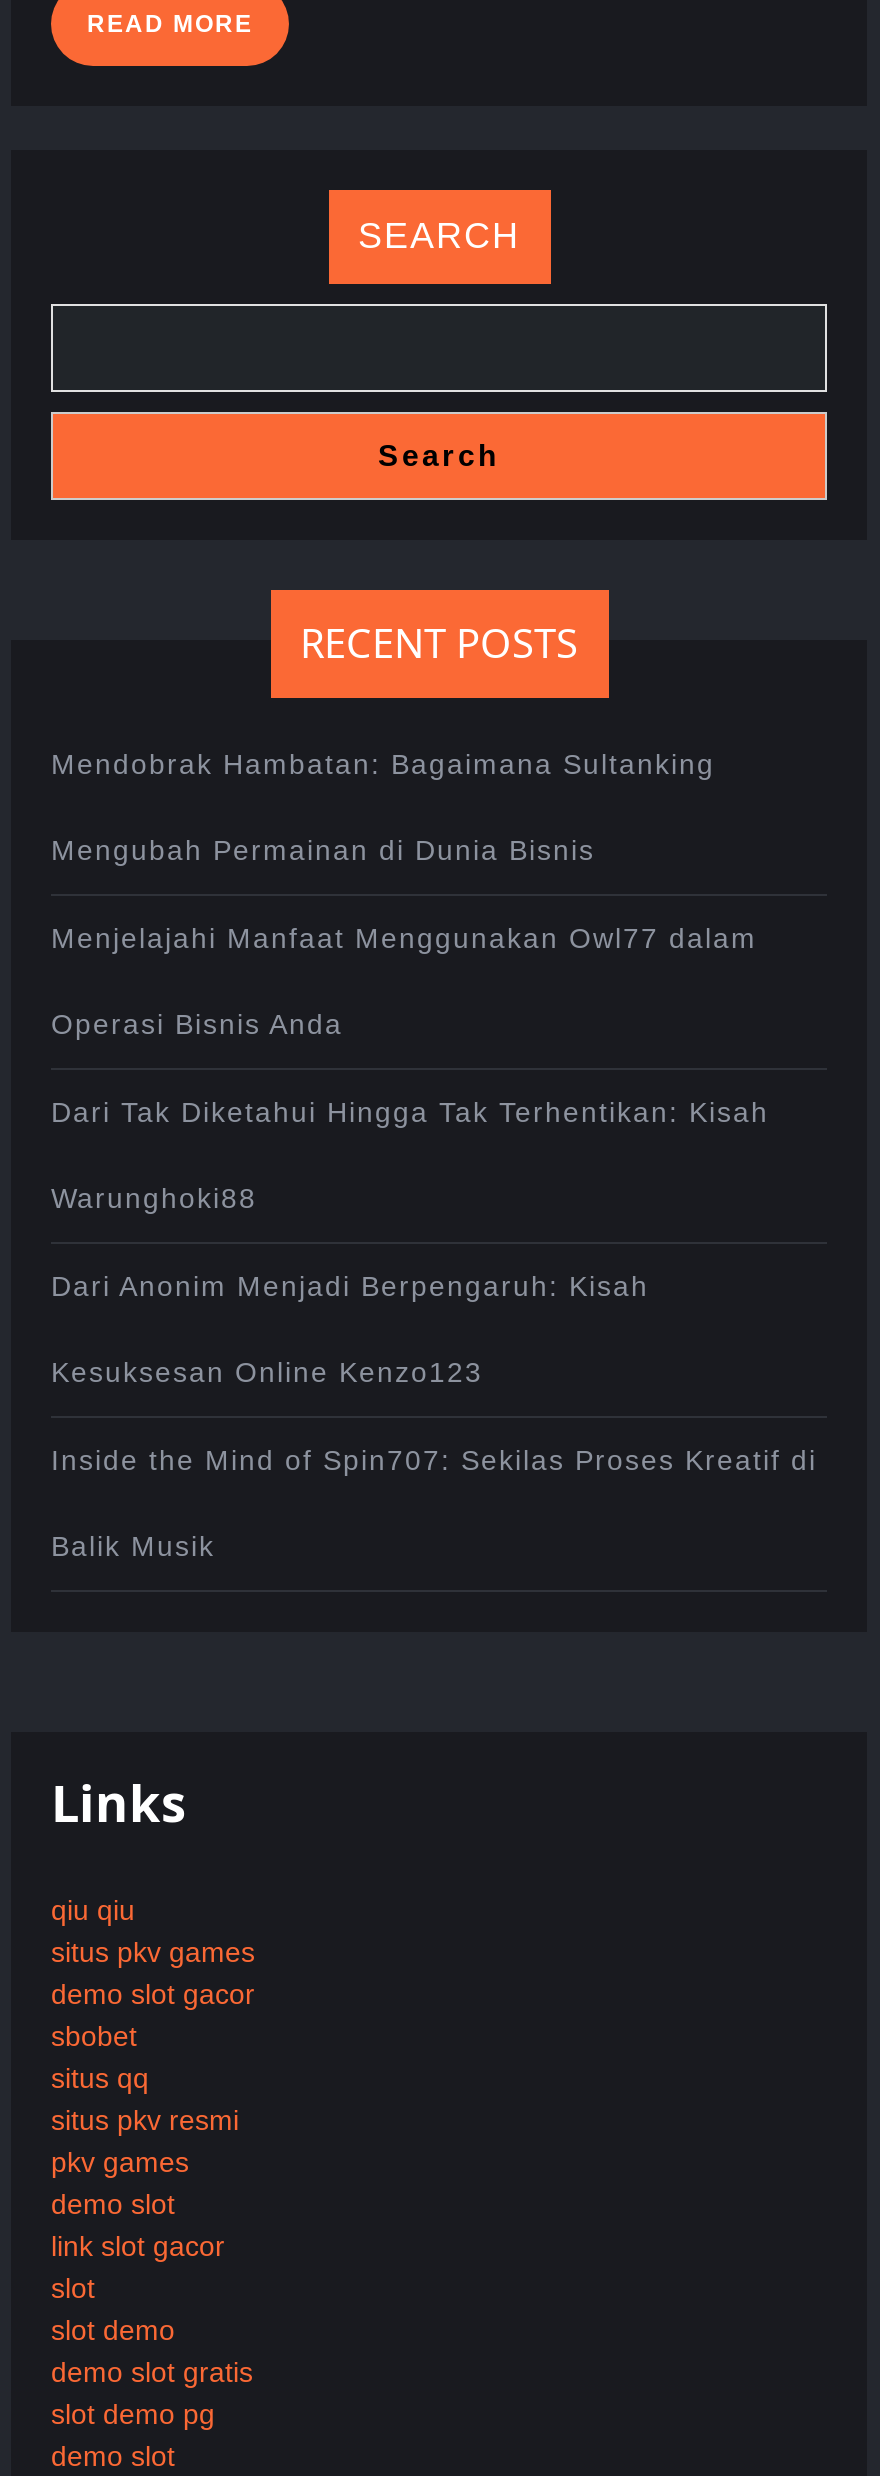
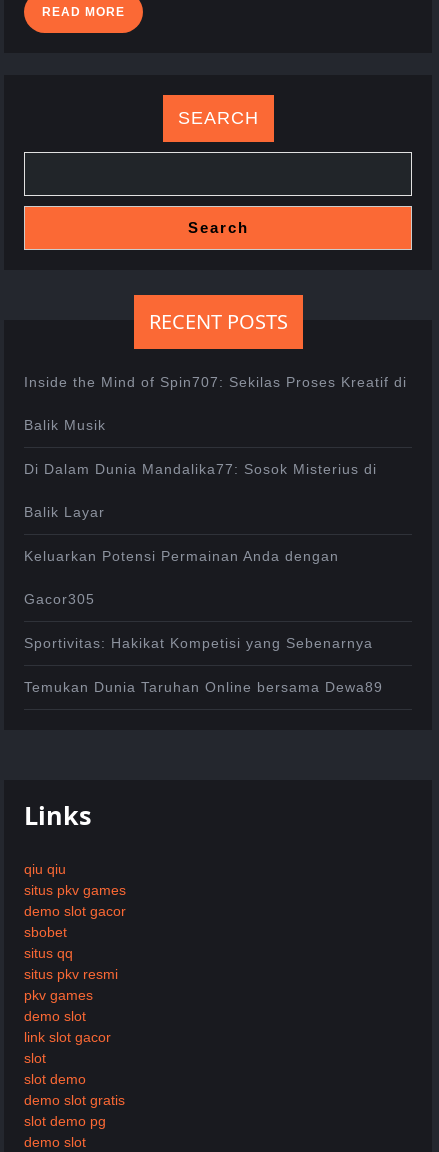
[51,747,769,1387] Mendobrak Hambatan: Bagaimana Sultanking | Mengubah Permainan di Dunia Bisnis | Menjelajahi Manfaat Menggunakan Owl77 dalam | Operasi Bisnis Anda | Dari Tak Diketahui Hingga Tak Terhentikan: Kisah | Warunghoki88 | Dari Anonim Menjadi Berpengaruh: Kisah | Kesuksesan Online Kenzo123 -> none
moved [51,1443,817,1561] -> [24,374,407,433]: Inside the Mind of Spin707: Sekilas Proses Kreatif di | Balik Musik
none -> [24,461,383,695] Di Dalam Dunia Mandalika77: Sosok Misterius di | Balik Layar | Keluarkan Potensi Permainan Anda dengan | Gacor305 | Sportivitas: Hakikat Kompetisi yang Sebenarnya | Temukan Dunia Taruhan Online bersama Dewa89

